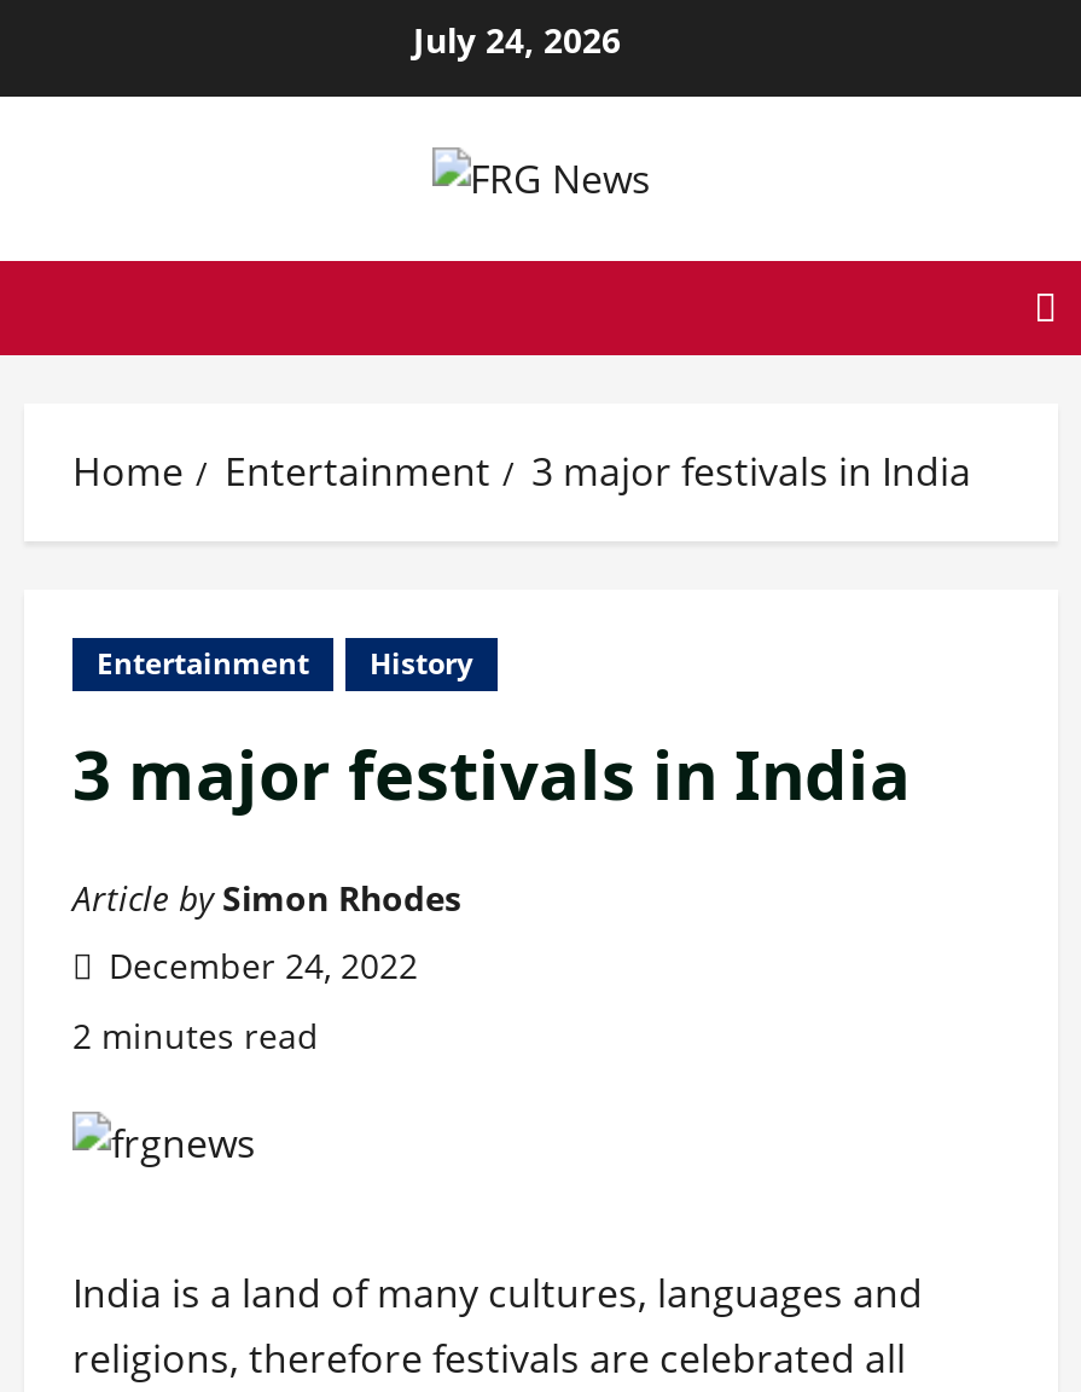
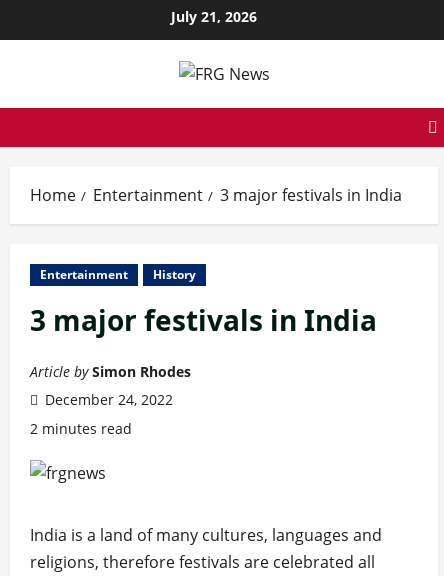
[413,17,621,63] July 24, 2026 -> [171,7,257,26] July 21, 2026

